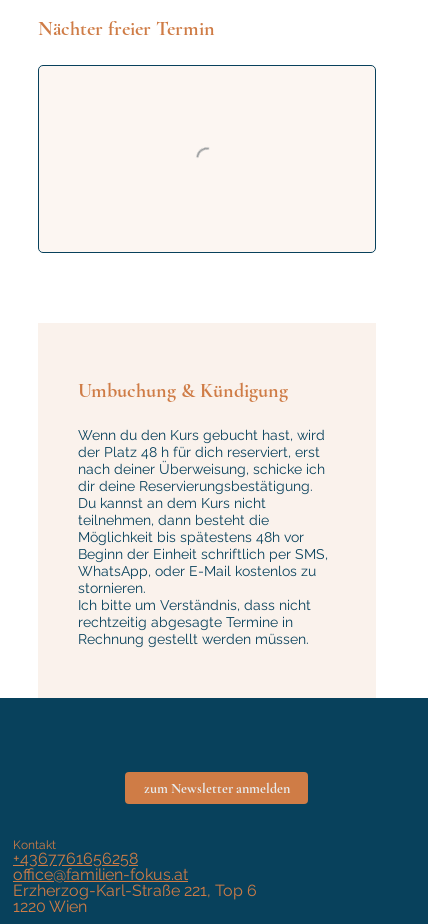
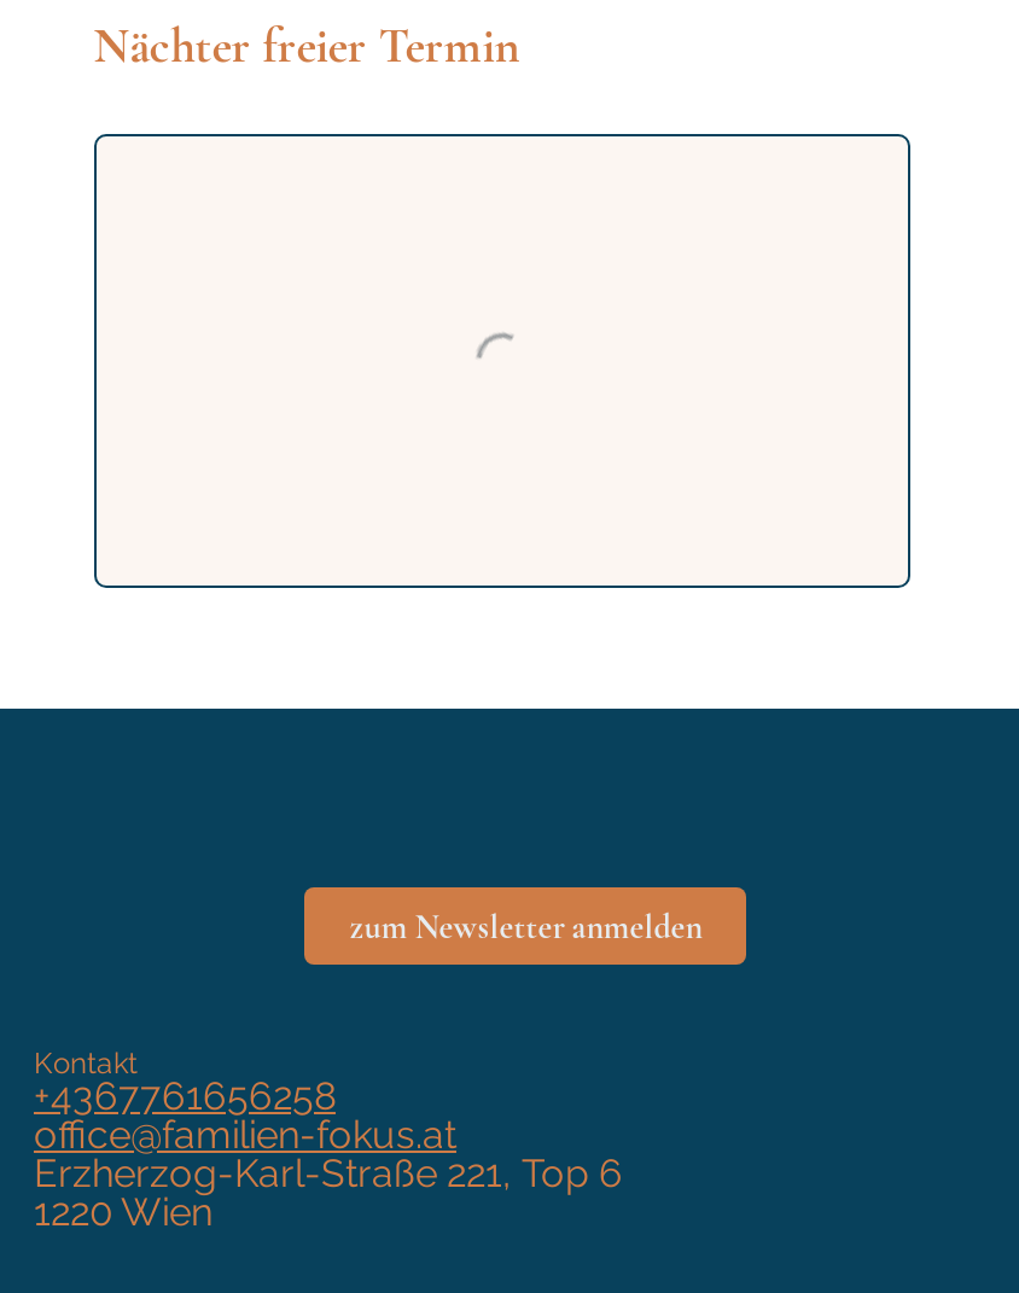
[78,379,328,647] Umbuchung & Kündigung | Wenn du den Kurs gebucht hast, wird | der Platz 48 h für dich reserviert, erst | nach deiner Überweisung, schicke ich | dir deine Reservierungsbestätigung. | Du kannst an dem Kurs nicht | teilnehmen, dann besteht die | Möglichkeit bis spätestens 48h vor | Beginn der Einheit schriftlich per SMS, | WhatsApp, oder E-Mail kostenlos zu | stornieren. | Ich bitte um Verständnis, dass nicht | rechtzeitig abgesagte Termine in | Rechnung gestellt werden müssen. -> none

